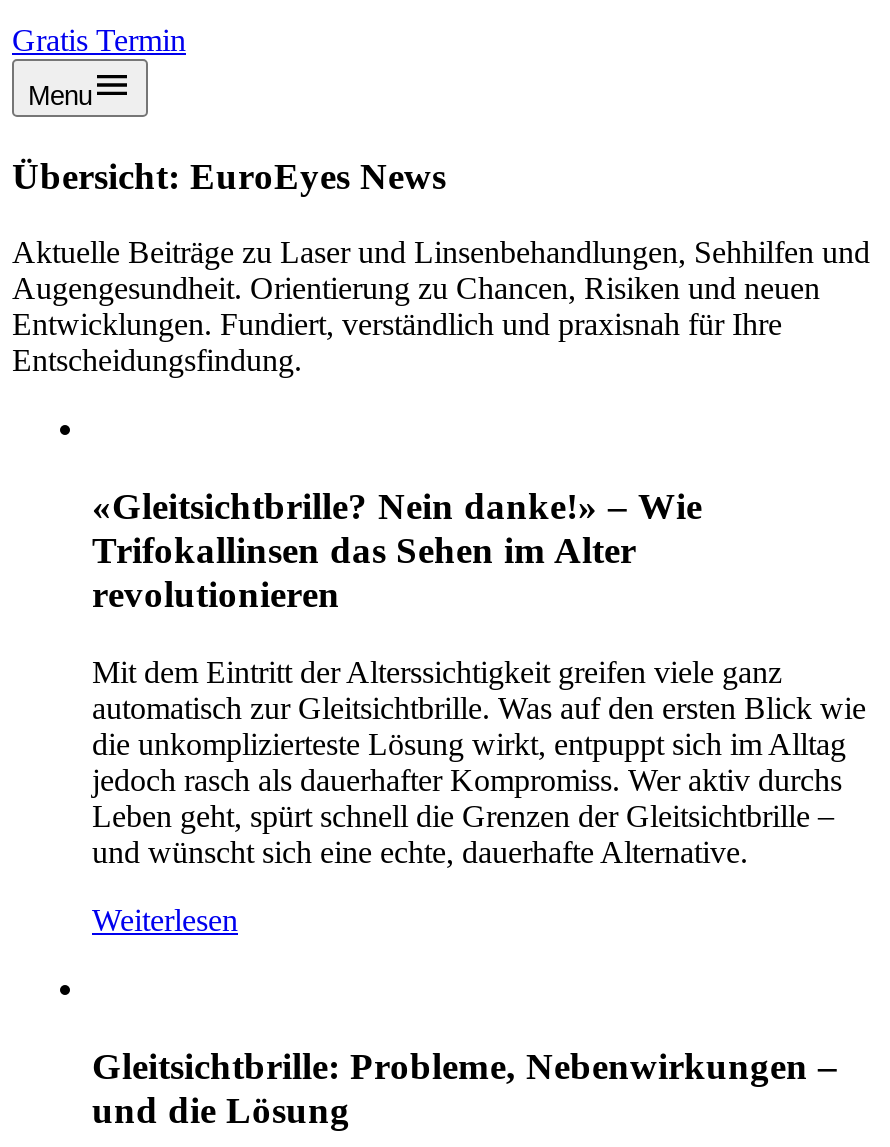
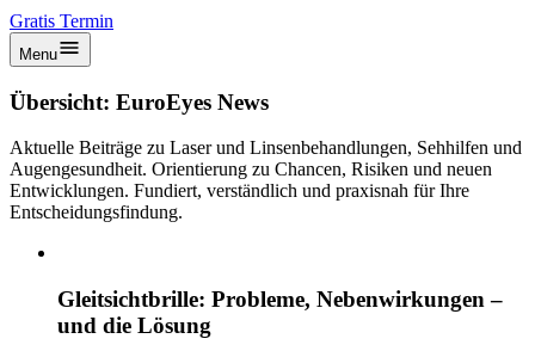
[92,485,866,937] «Gleitsichtbrille? Nein danke!» – Wie | Trifokallinsen das Sehen im Alter | revolutionieren | Mit dem Eintritt der Alterssichtigkeit greifen viele ganz | automatisch zur Gleitsichtbrille. Was auf den ersten Blick wie | die unkomplizierteste Lösung wirkt, entpuppt sich im Alltag | jedoch rasch als dauerhafter Kompromiss. Wer aktiv durchs | Leben geht, spürt schnell die Grenzen der Gleitsichtbrille – | und wünscht sich eine echte, dauerhafte Alternative. | Weiterlesen -> none

